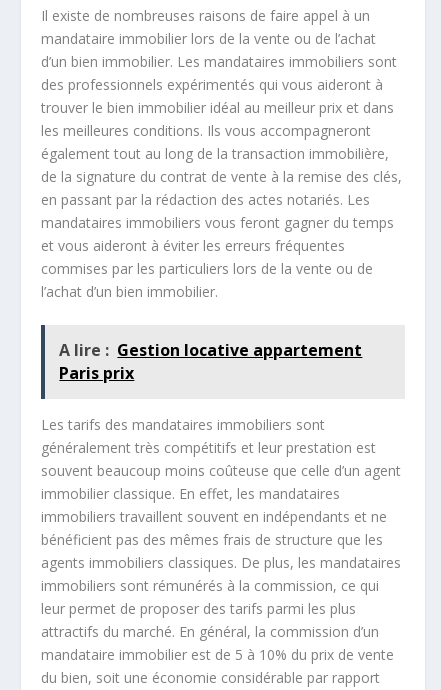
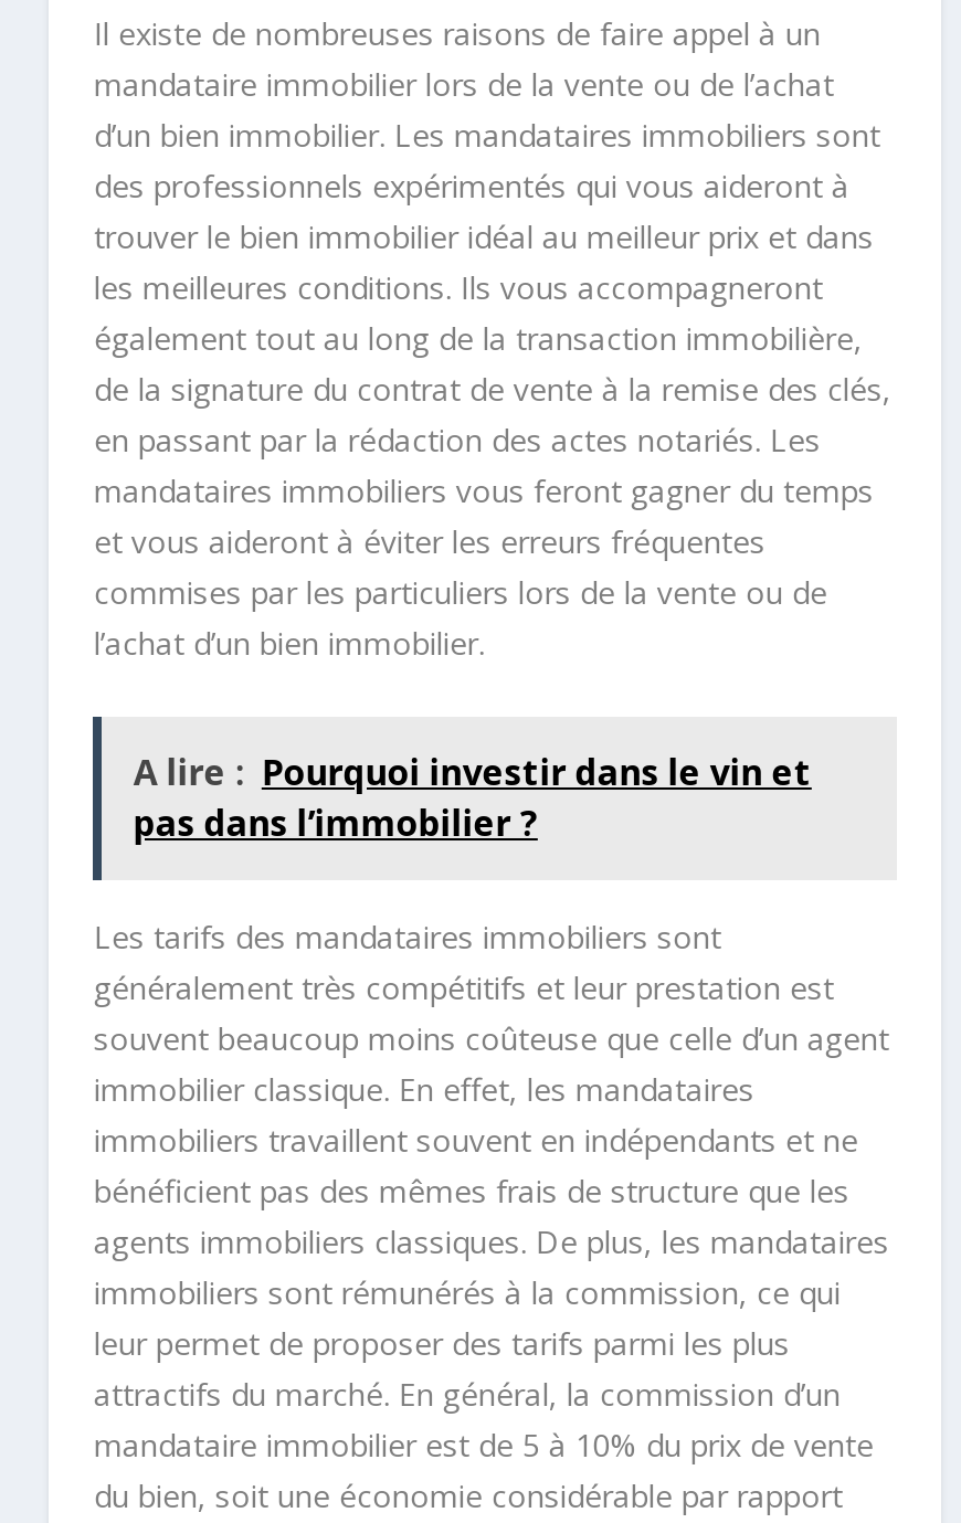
[59,339,362,384] A lire : Gestion locative appartement | Paris prix -> [133,748,812,847] A lire : Pourquoi investir dans le vin et | pas dans l’immobilier ?

